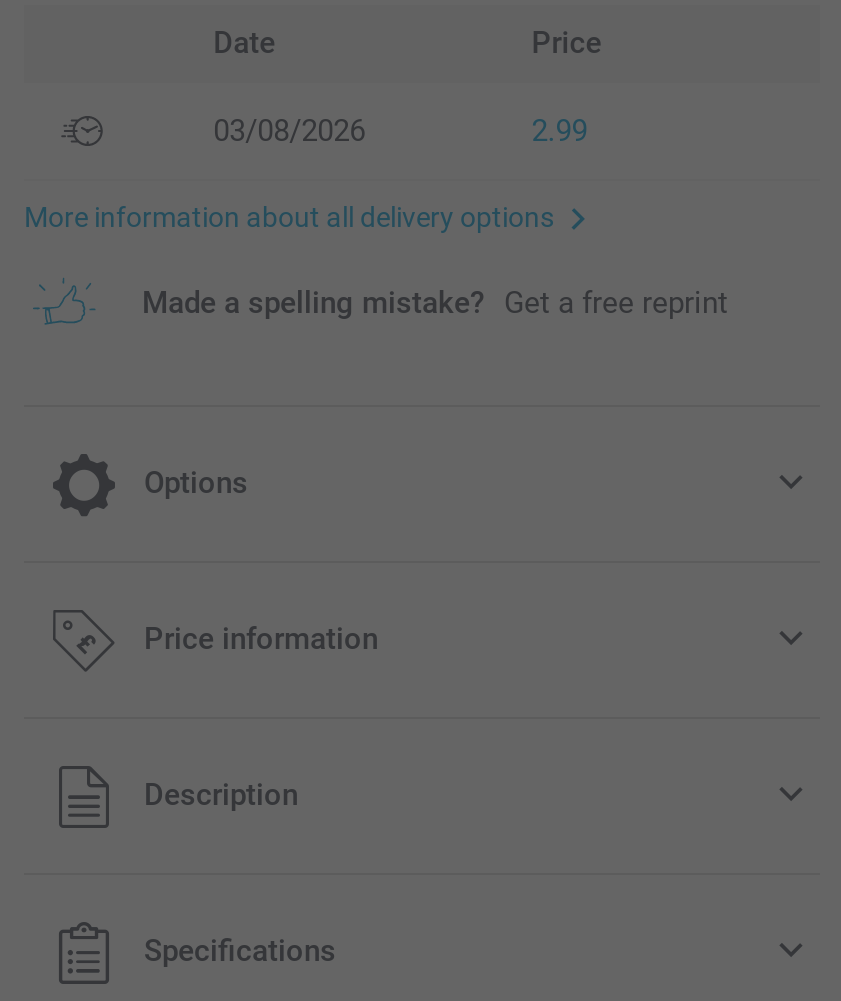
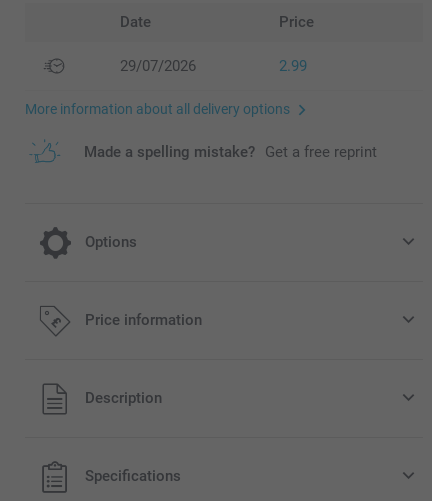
[213,113,365,149] 03/08/2026 -> [120,57,196,75] 29/07/2026

